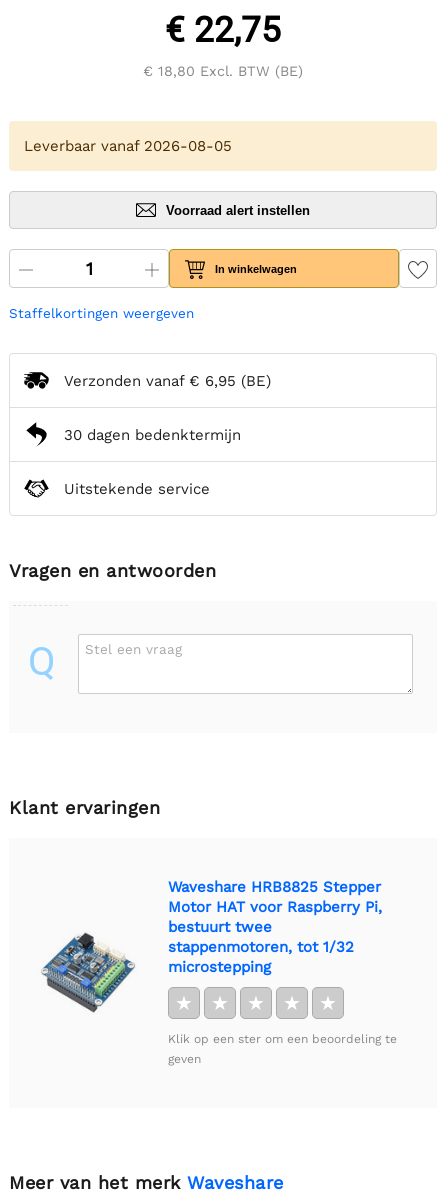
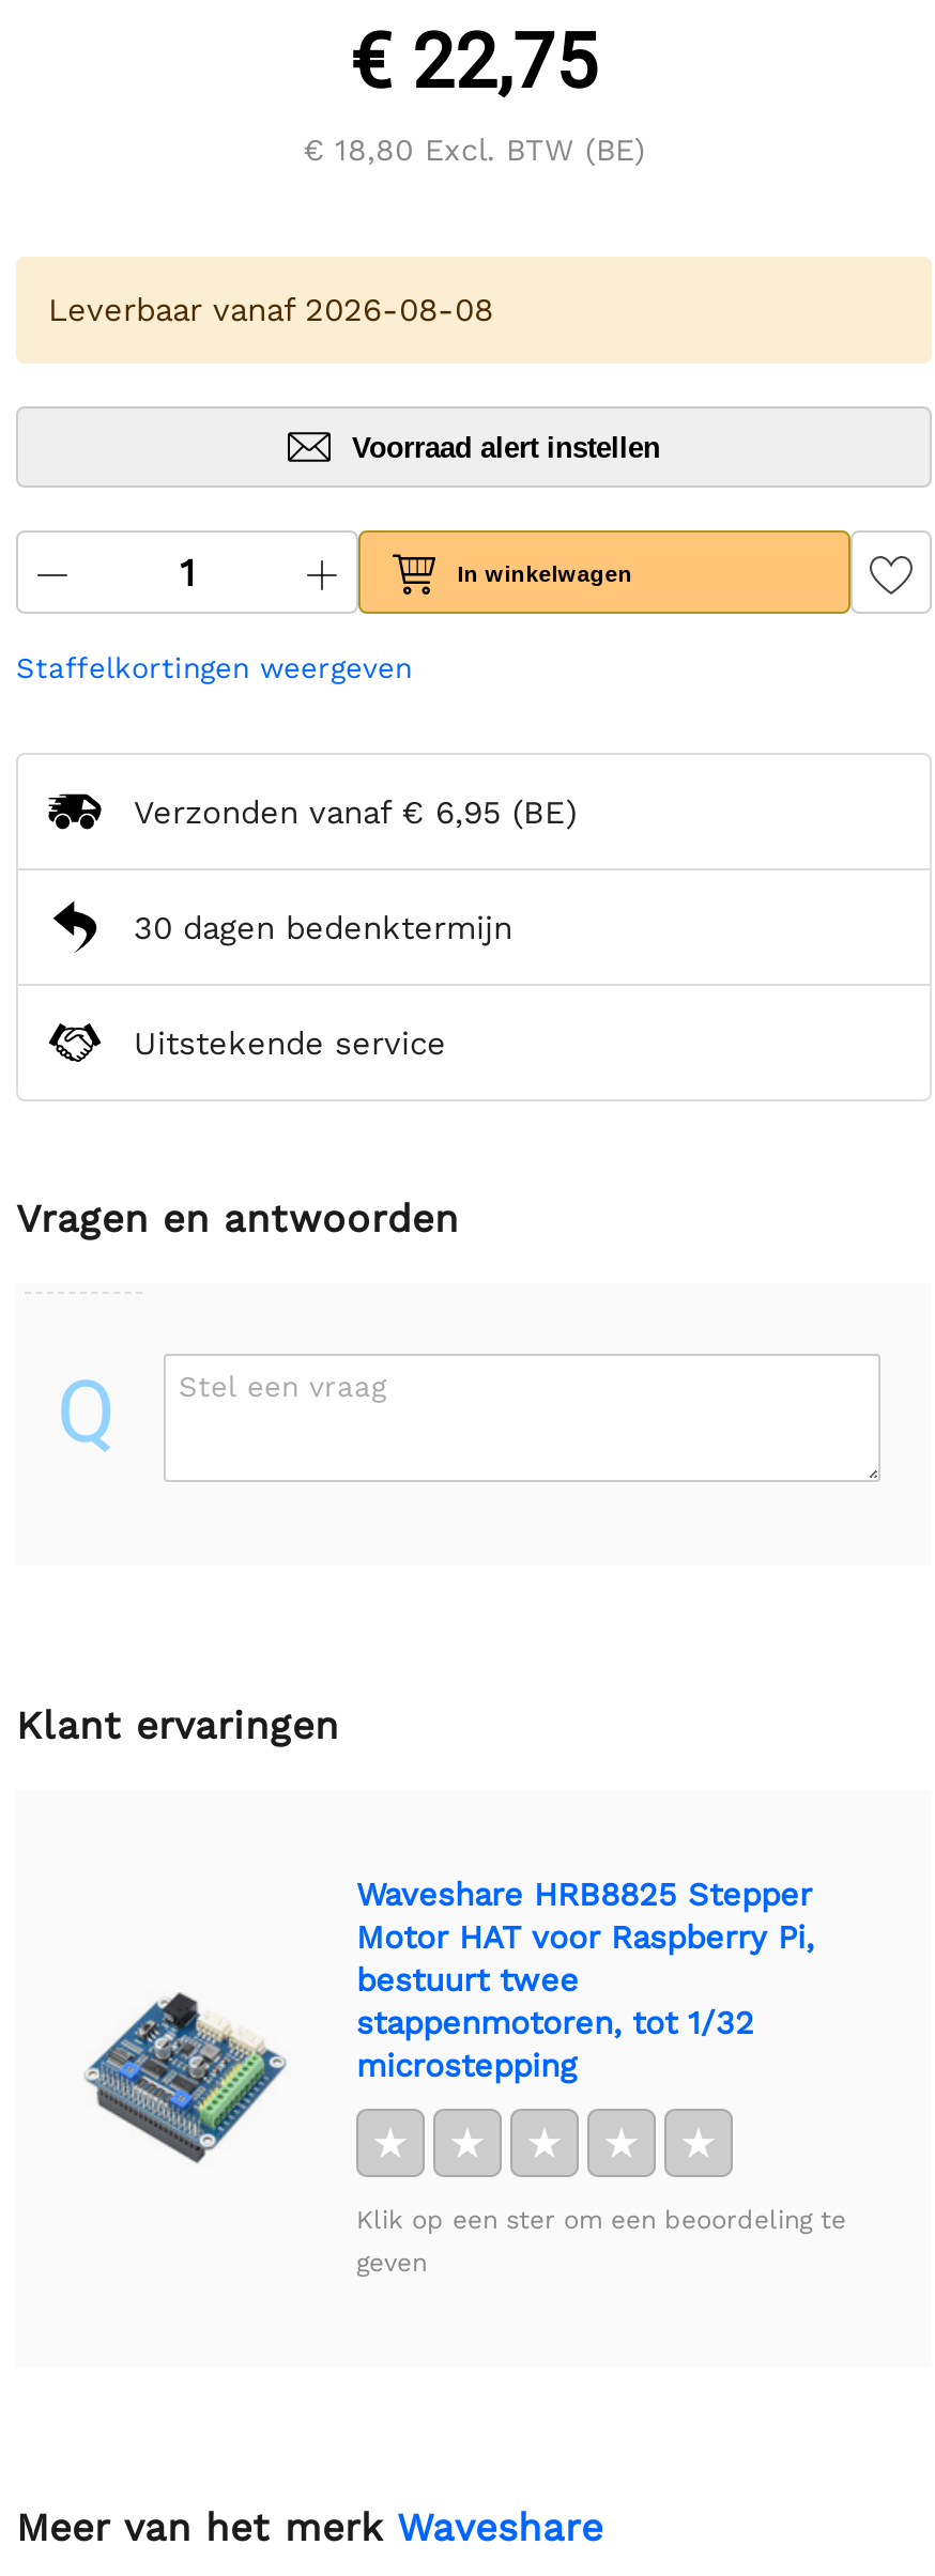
[24,137,232,155] Leverbaar vanaf 2026-08-05 -> [48,292,493,330] Leverbaar vanaf 2026-08-08

